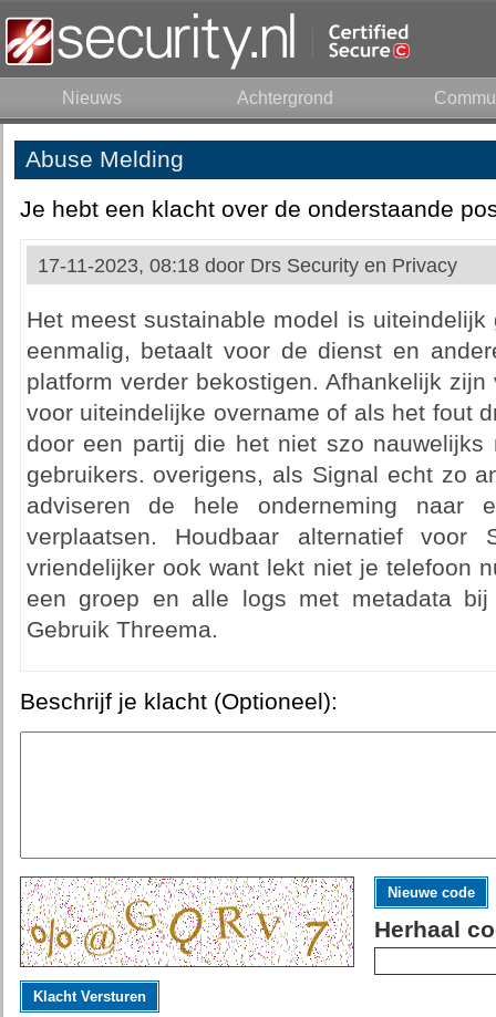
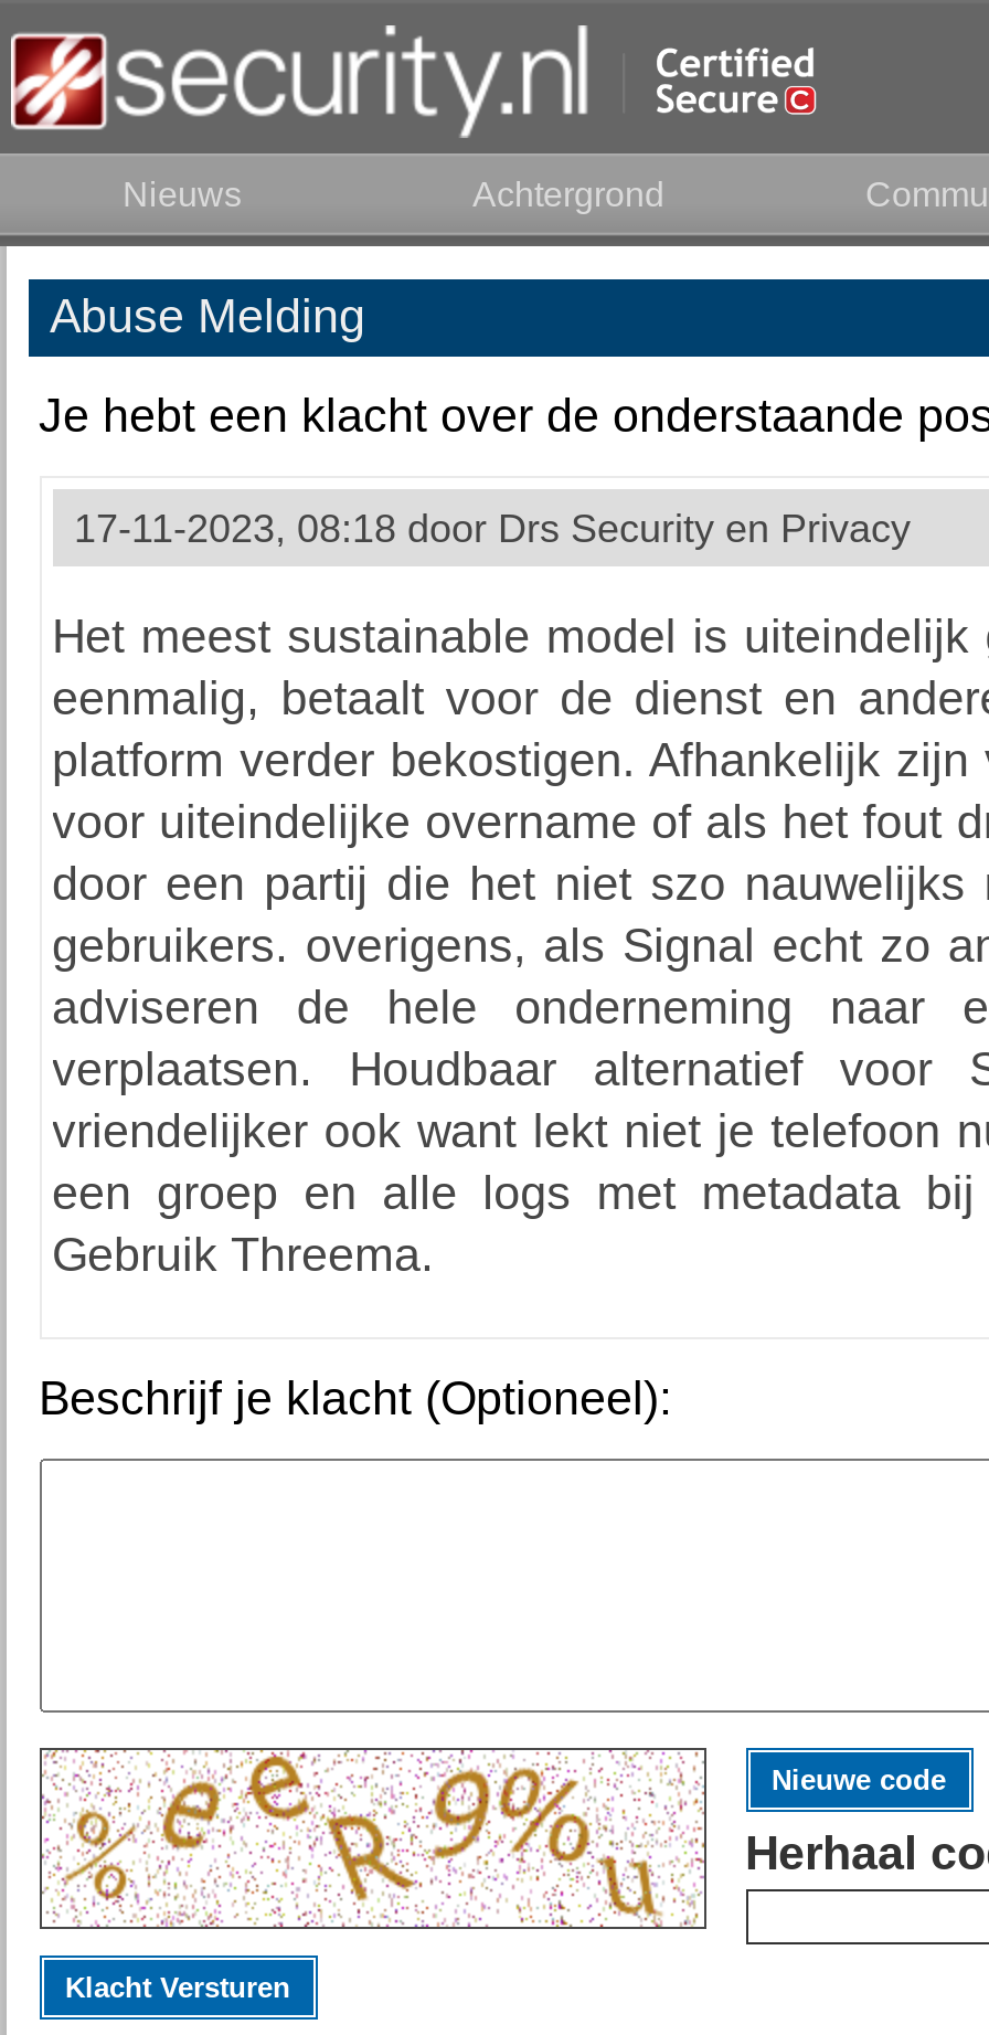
[21,878,352,966] [image] -> [42,1752,704,1929] [image]

